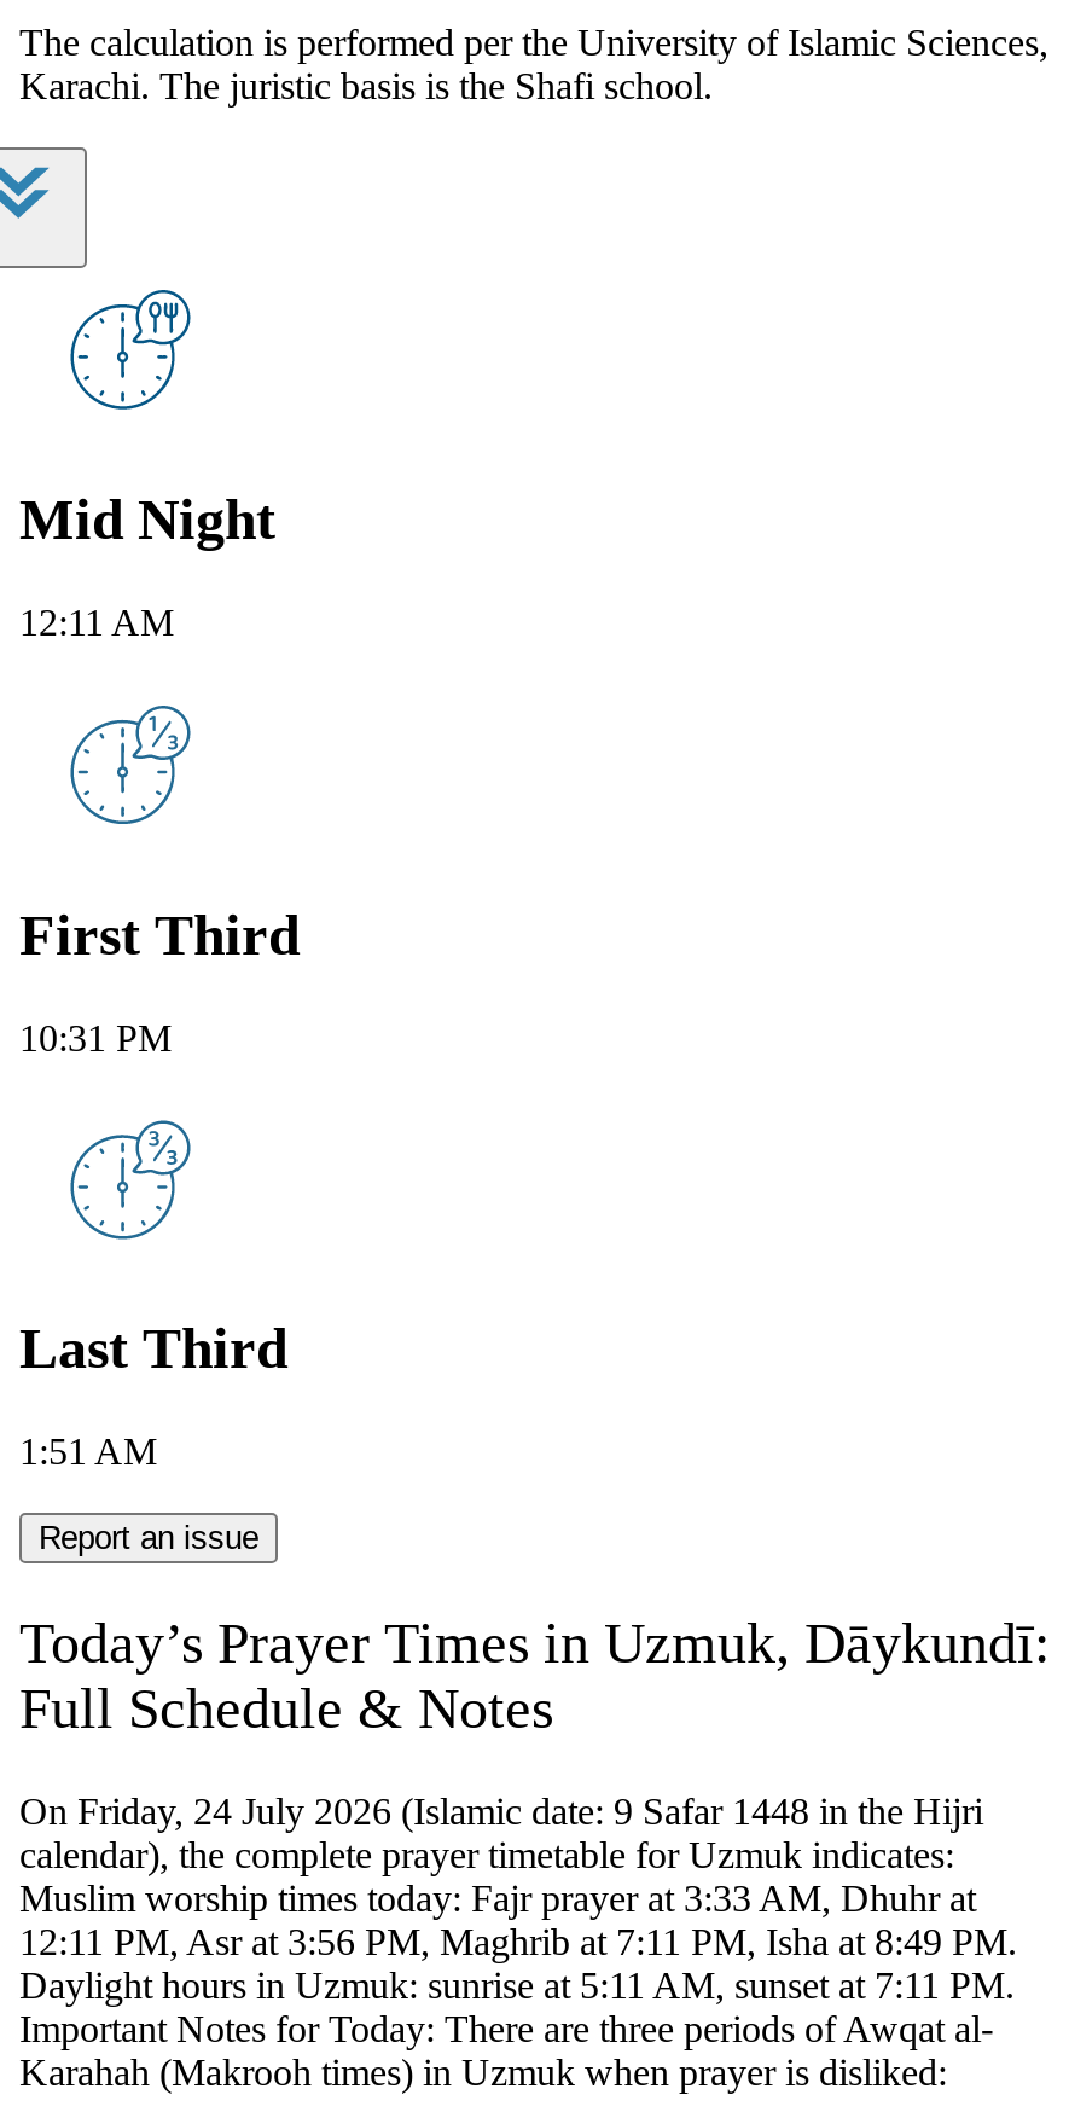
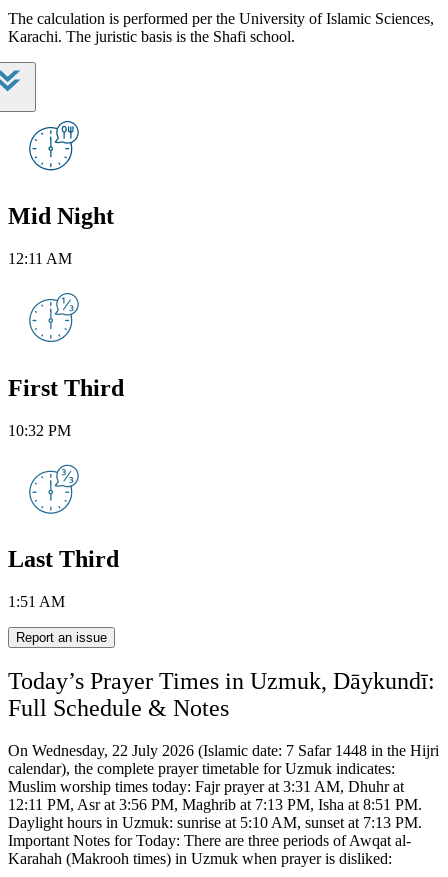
[19,1016,172,1057] 10:31 PM -> [8,421,71,438] 10:32 PM
[19,1791,983,1832] On Friday, 24 July 2026 (Islamic date: 9 Safar 1448 in the Hijri -> [8,742,439,759] On Wednesday, 22 July 2026 (Islamic date: 7 Safar 1448 in the Hijri
[19,1878,976,1919] Muslim worship times today: Fajr prayer at 3:33 AM, Dhuhr at -> [8,778,404,795] Muslim worship times today: Fajr prayer at 3:31 AM, Dhuhr at
[19,1921,1017,1962] 12:11 PM, Asr at 3:56 PM, Maghrib at 7:11 PM, Isha at 8:49 PM. -> [8,796,422,813] 12:11 PM, Asr at 3:56 PM, Maghrib at 7:13 PM, Isha at 8:51 PM.
[19,1965,1015,2006] Daylight hours in Uzmuk: sunrise at 5:11 AM, sunset at 7:11 PM. -> [8,814,422,831] Daylight hours in Uzmuk: sunrise at 5:10 AM, sunset at 7:13 PM.

